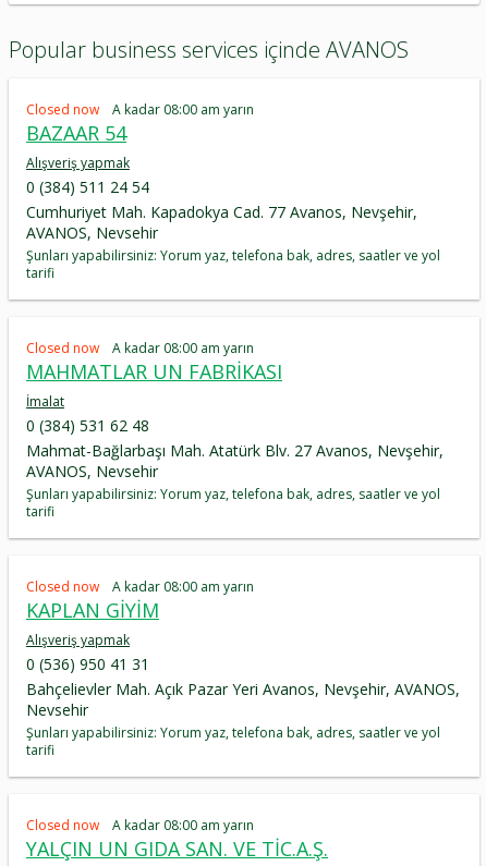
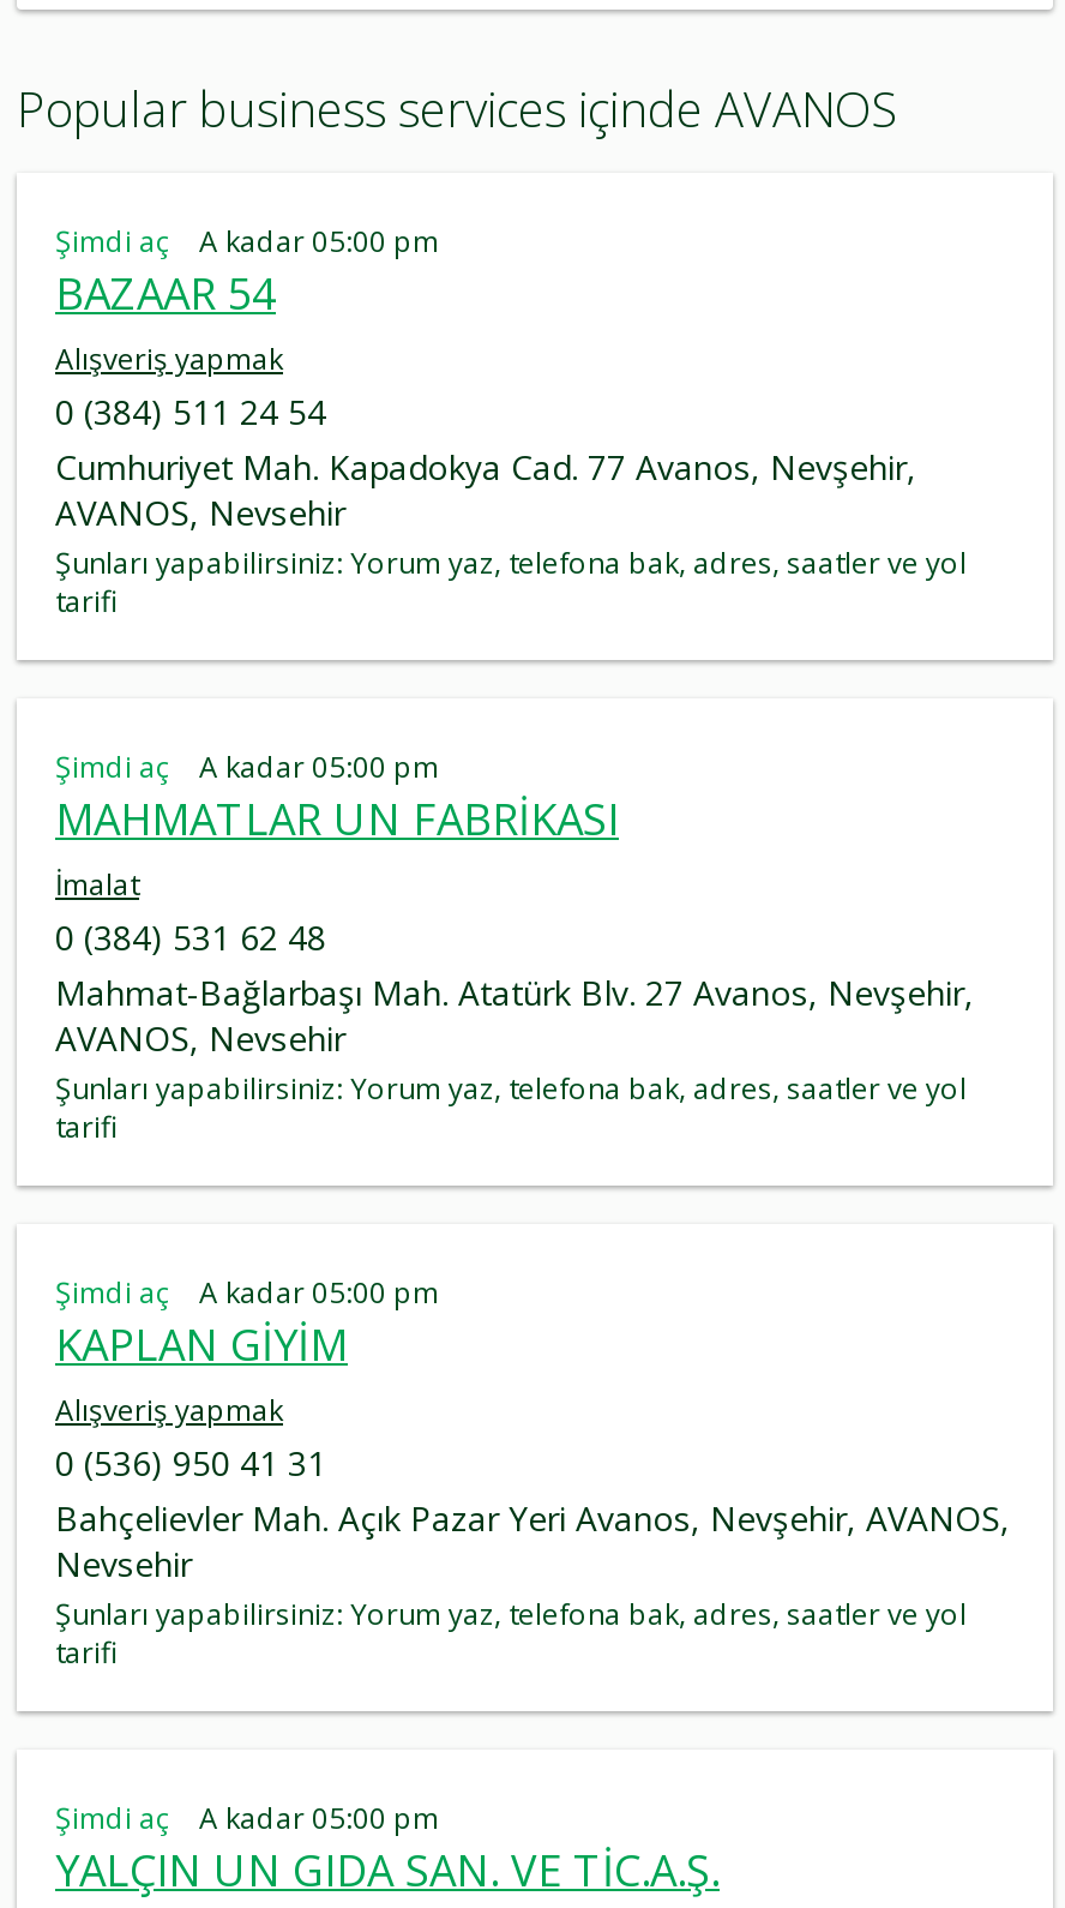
[26,100,254,119] Closed now | A kadar 08:00 am yarın -> [55,221,439,262] Şimdi aç | A kadar 05:00 pm
[26,339,254,357] Closed now | A kadar 08:00 am yarın -> [55,746,439,787] Şimdi aç | A kadar 05:00 pm
[26,577,254,596] Closed now | A kadar 08:00 am yarın -> [55,1272,439,1313] Şimdi aç | A kadar 05:00 pm
[26,816,254,834] Closed now | A kadar 08:00 am yarın -> [55,1798,439,1838] Şimdi aç | A kadar 05:00 pm

